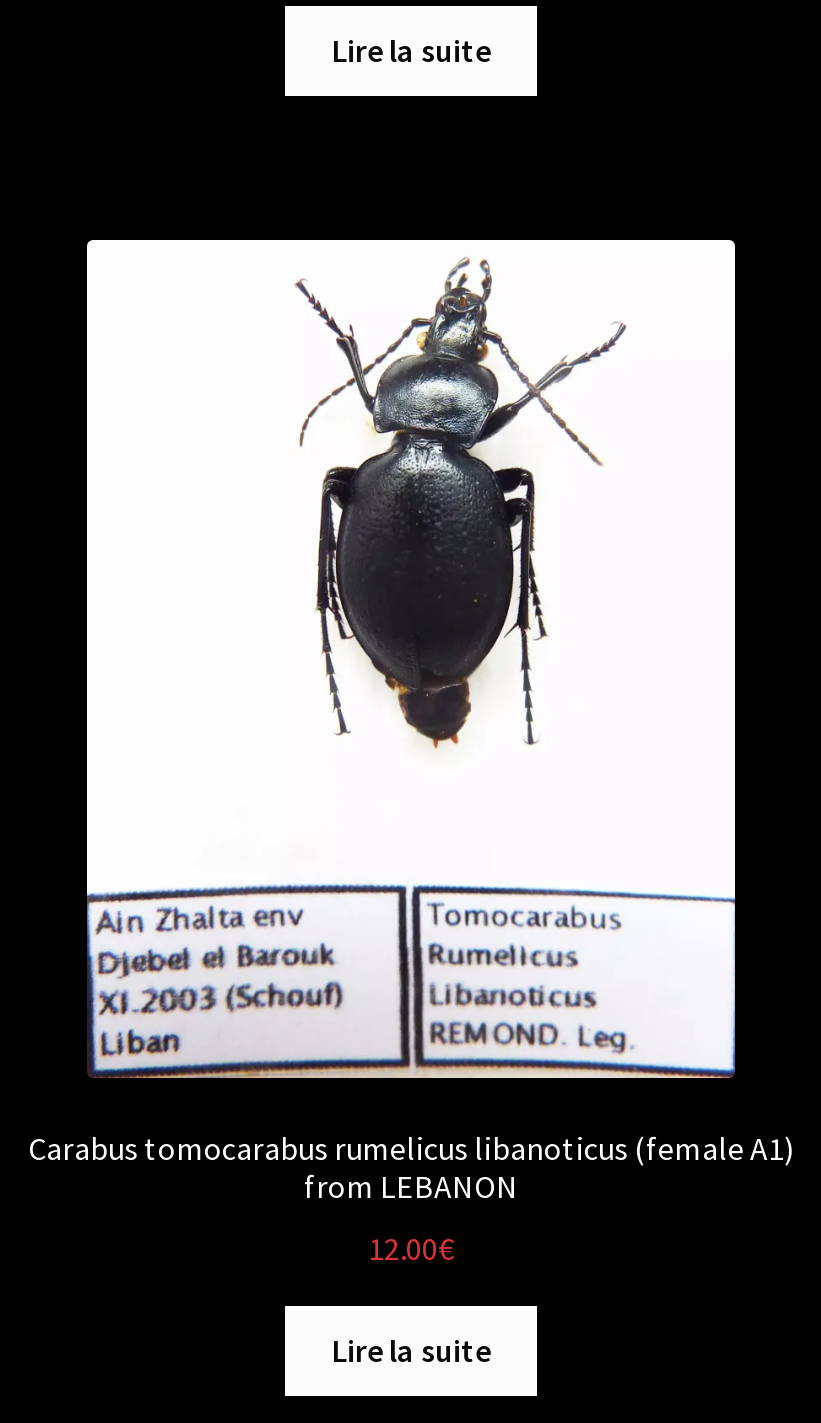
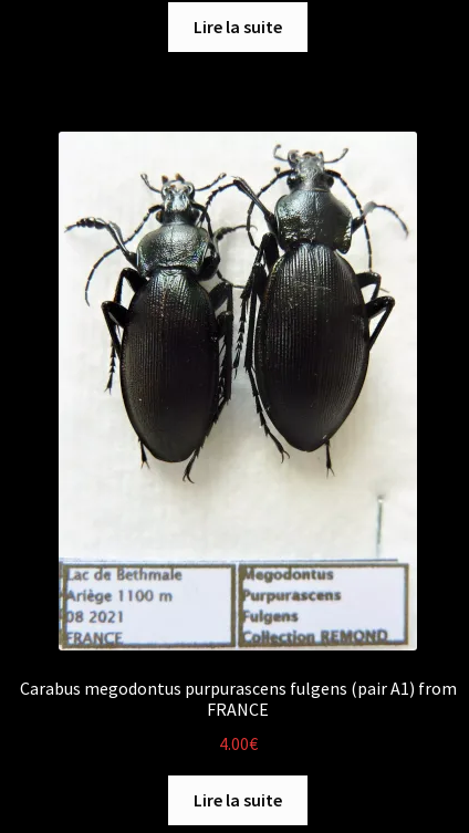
[85,258,737,1080] [image] -> [58,143,411,615] [image]
[28,1128,794,1206] Carabus tomocarabus rumelicus libanoticus (female A1) | from LEBANON -> [19,678,456,721] Carabus megodontus purpurascens fulgens (pair A1) from | FRANCE
[368,1228,454,1268] 12.00€ -> [218,732,257,755] 4.00€

